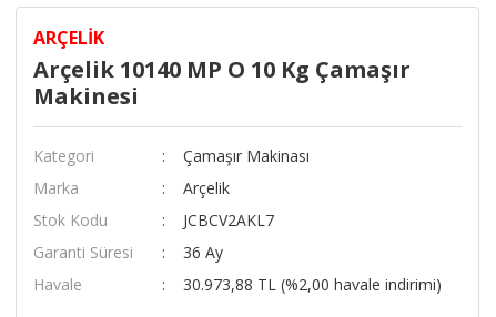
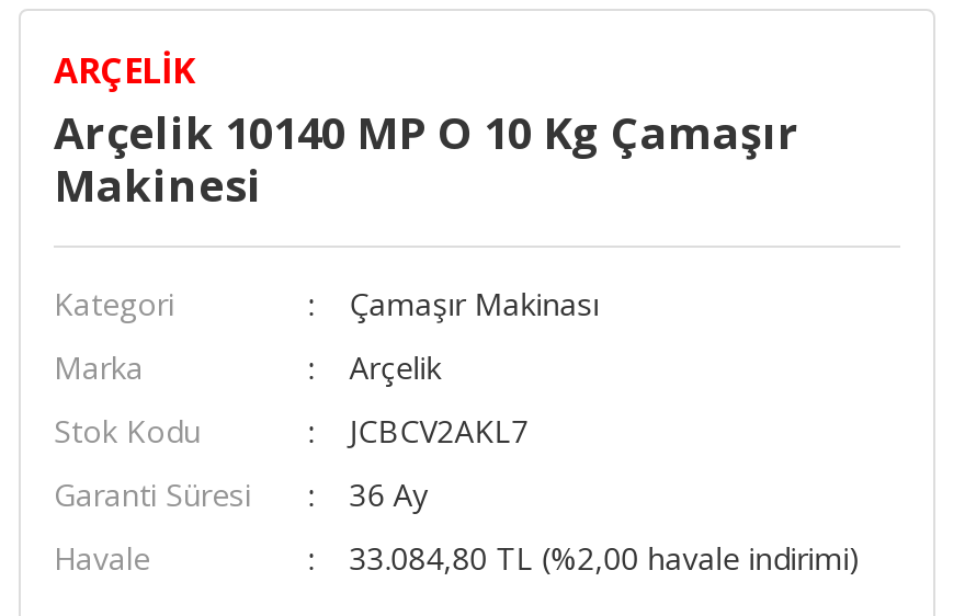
[183,274,441,295] 30.973,88 TL (%2,00 havale indirimi) -> [349,537,860,579] 33.084,80 TL (%2,00 havale indirimi)

